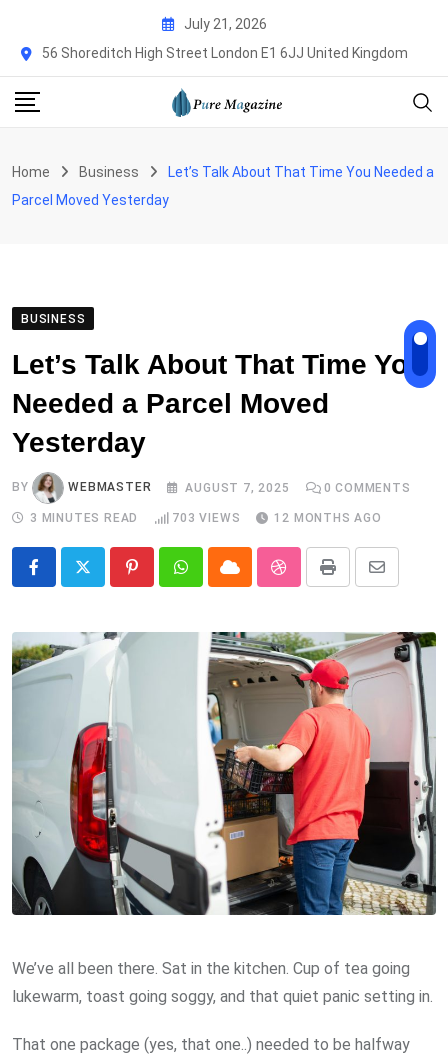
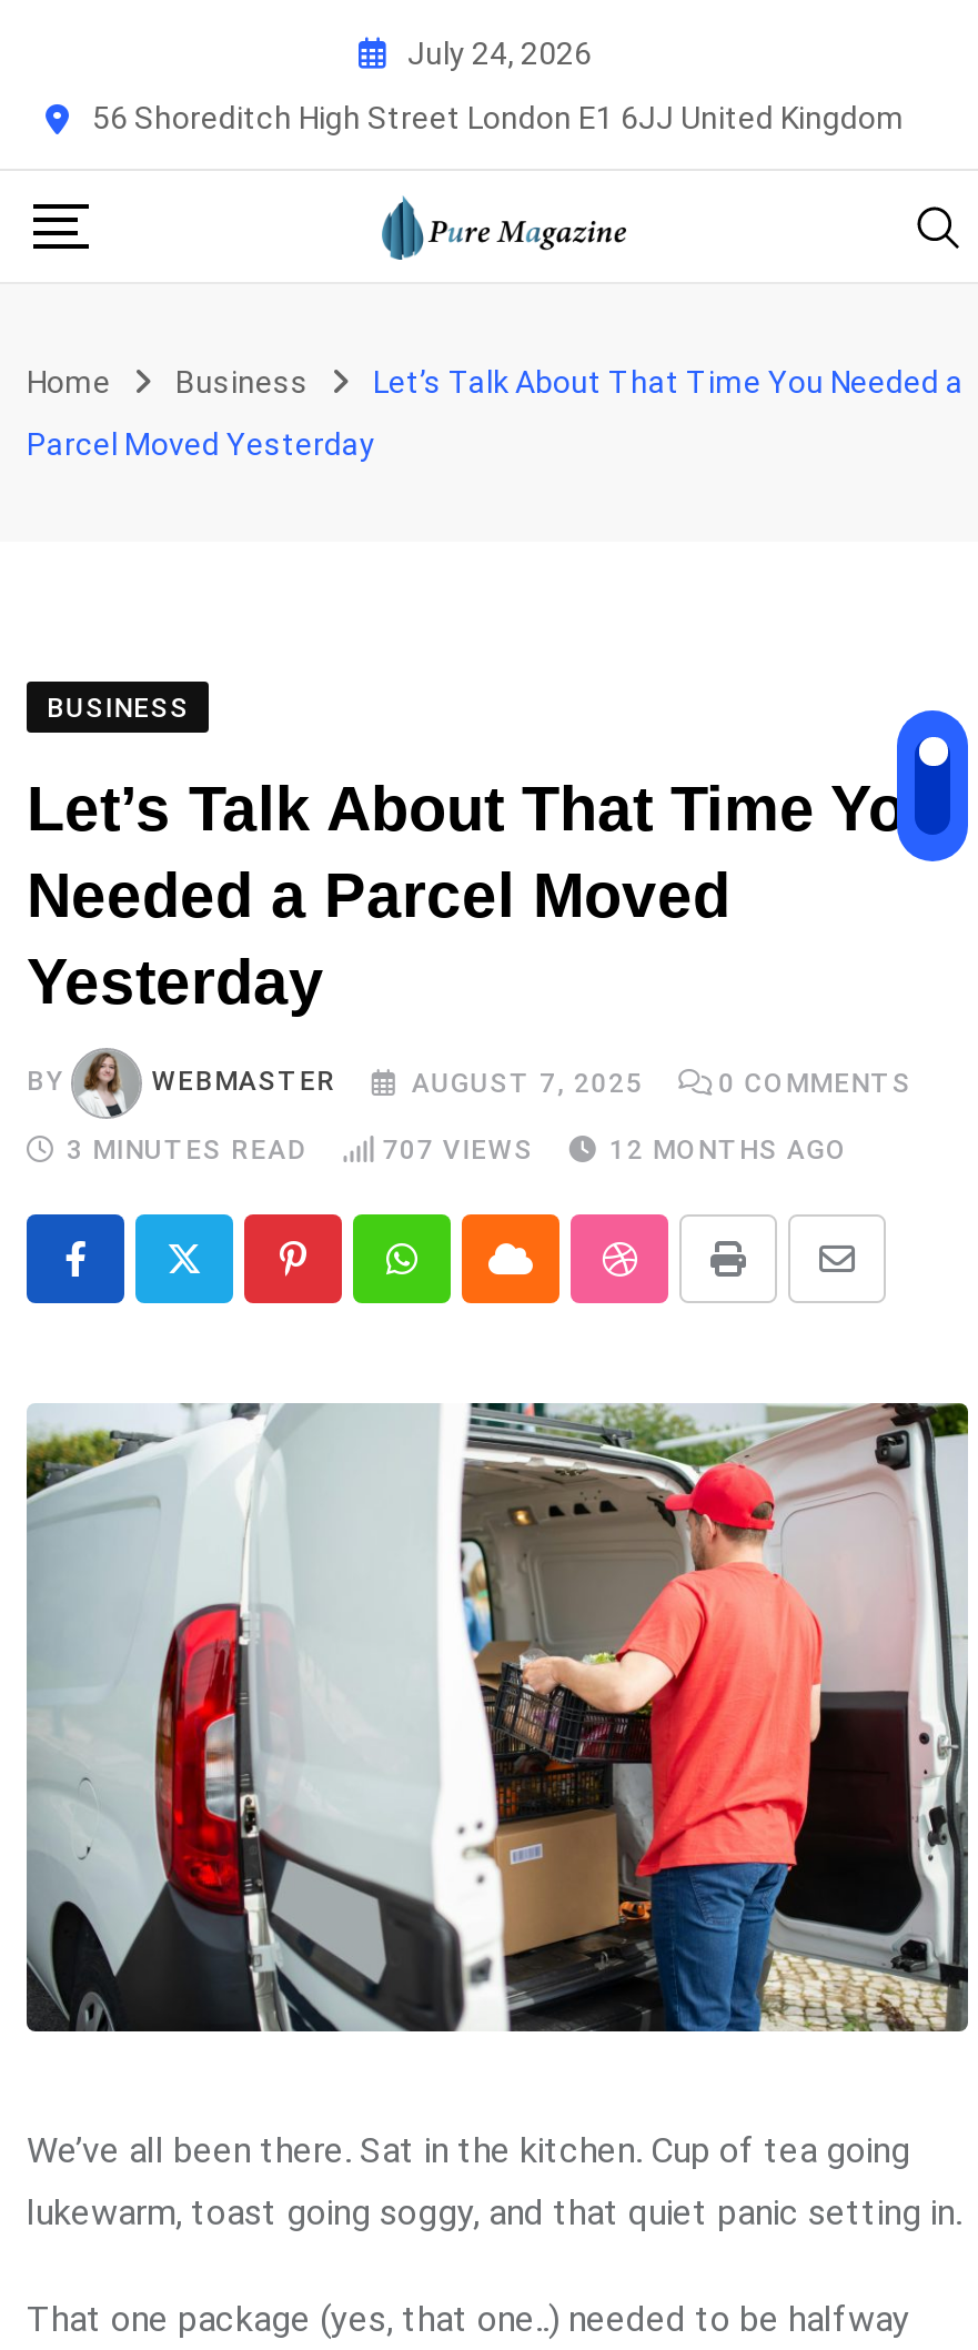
[183,15,266,31] July 21, 2026 -> [407,34,592,70] July 24, 2026
[172,511,240,525] 703 VIEWS -> [382,1135,534,1166] 707 VIEWS

